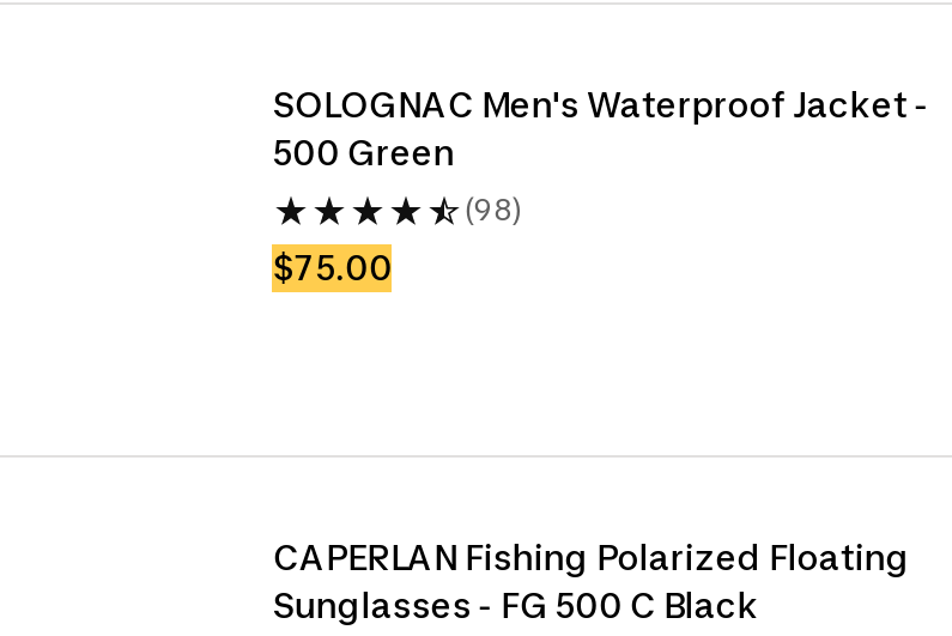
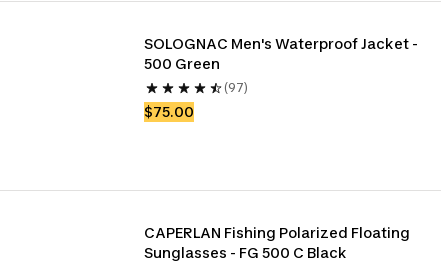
[464,192,522,228] (98) -> [224,80,248,95] (97)

